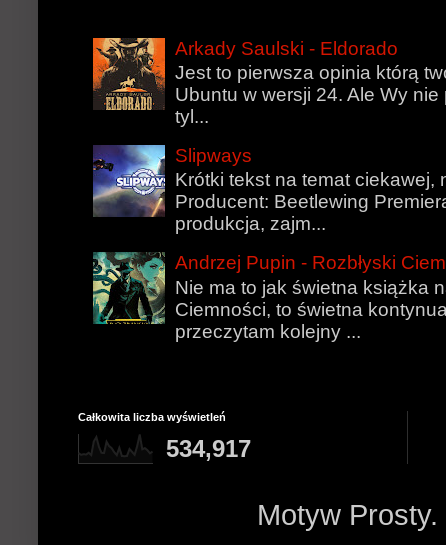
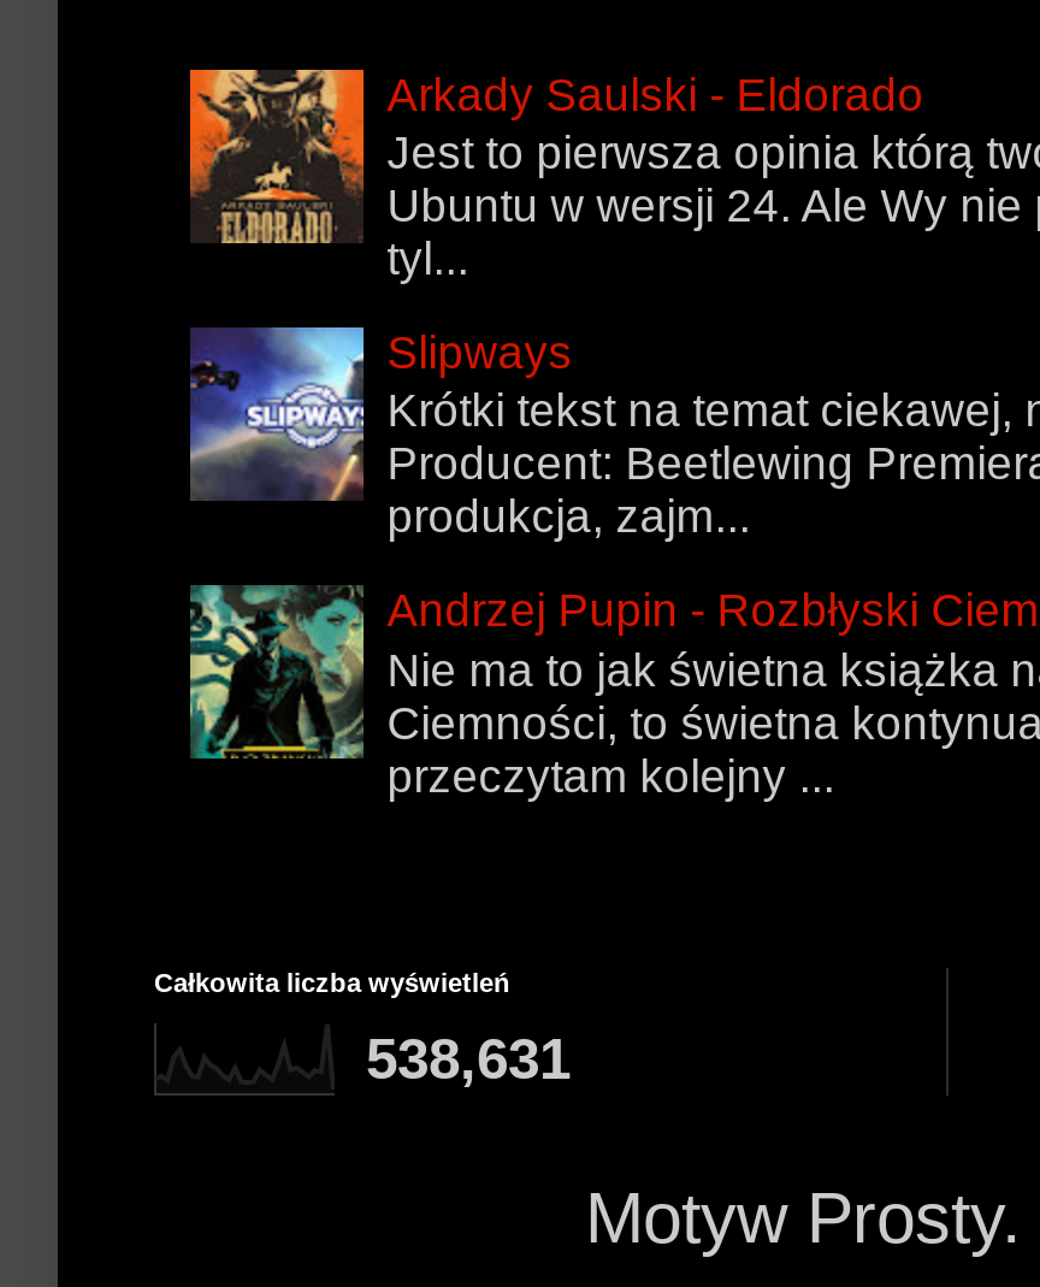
[166,435,251,462] 534,917 -> [366,1026,571,1091] 538,631

